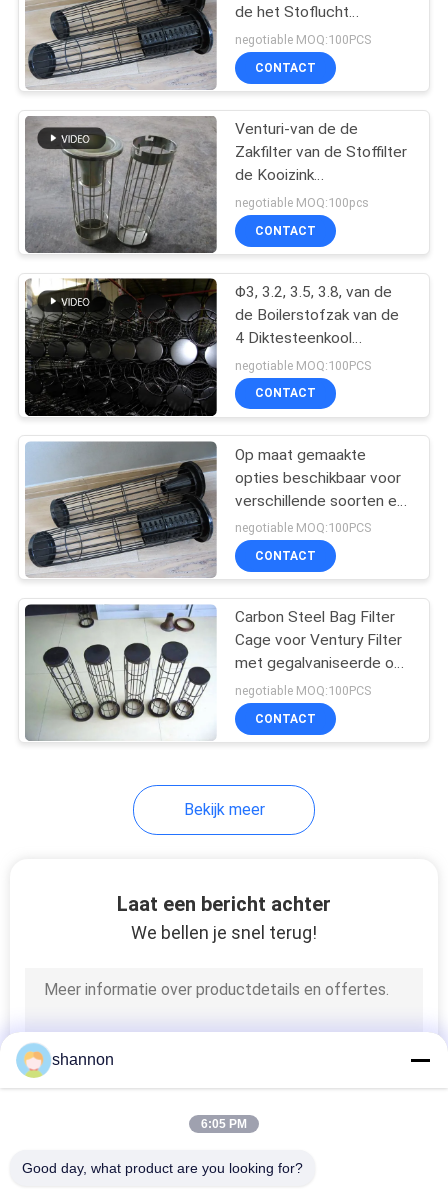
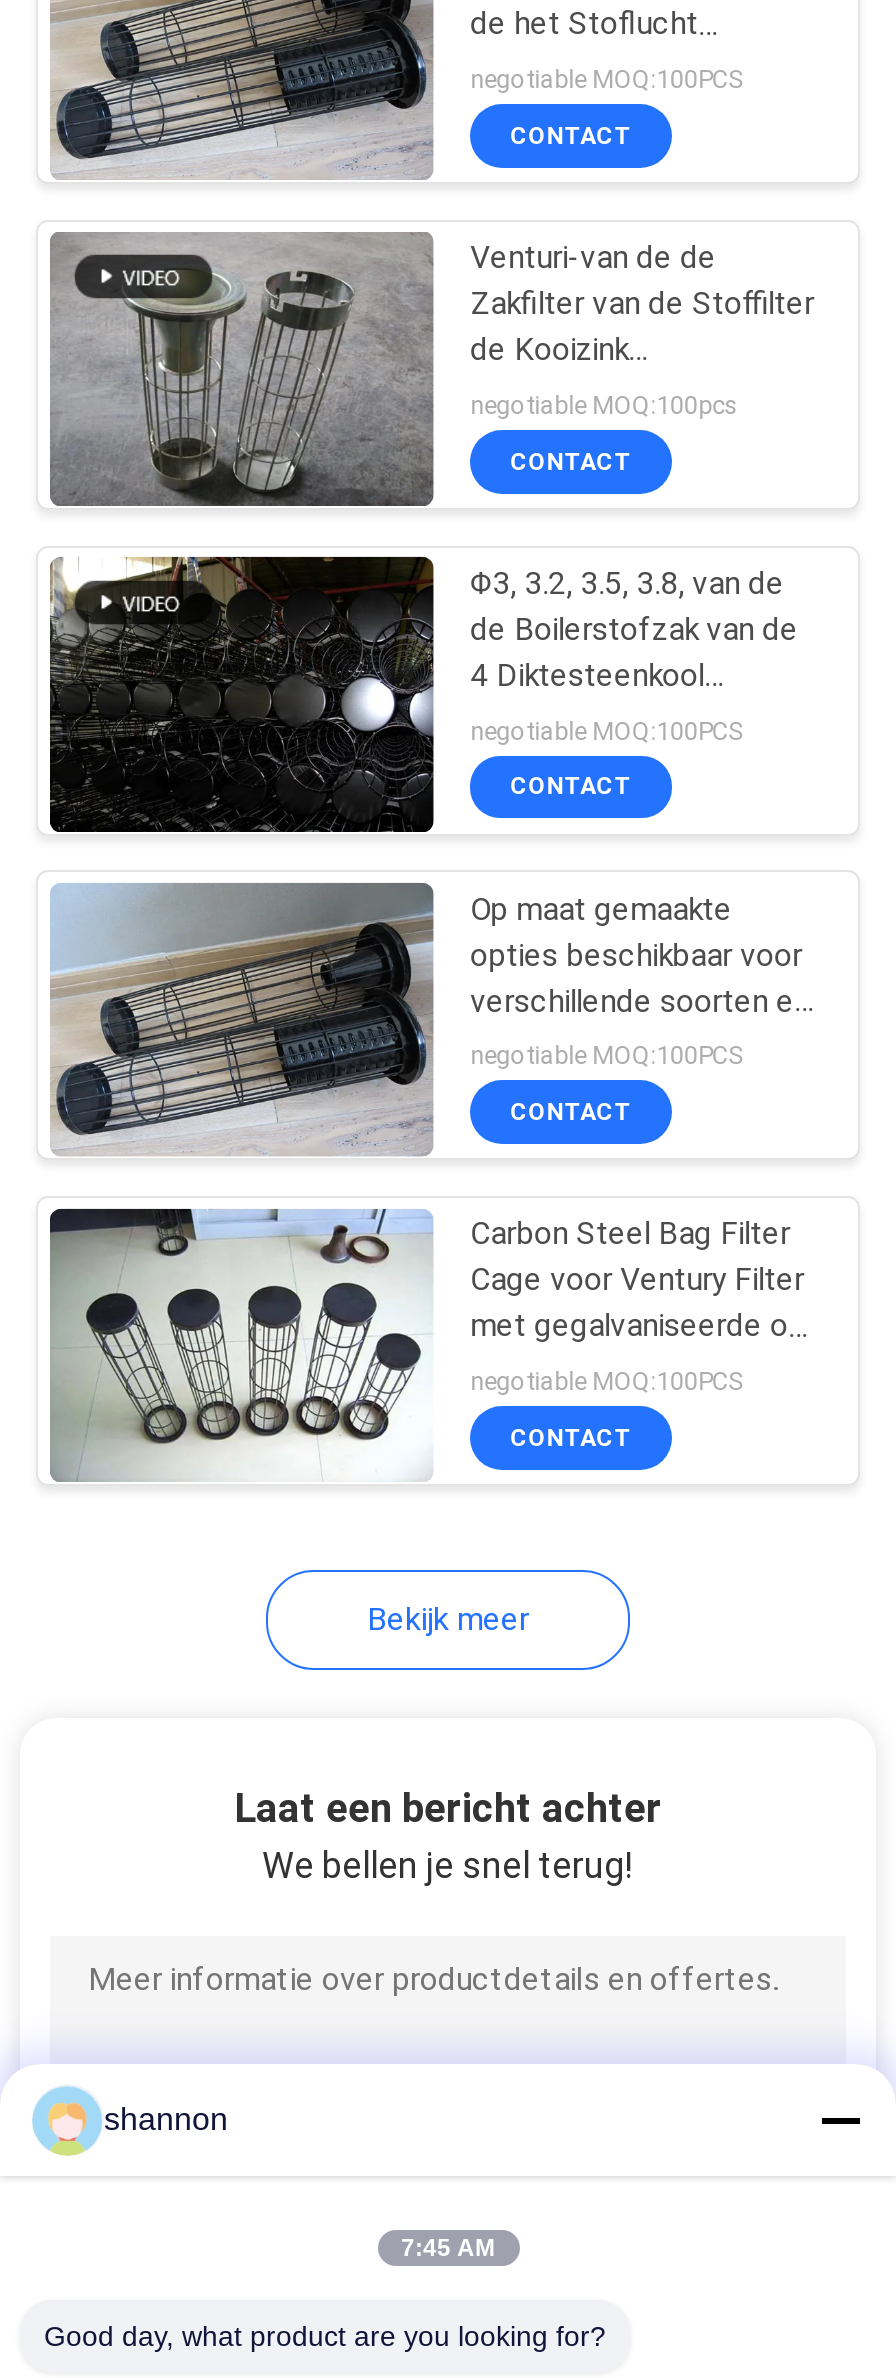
[201,1117,247,1131] 6:05 PM -> [401,2234,495,2262] 7:45 AM

